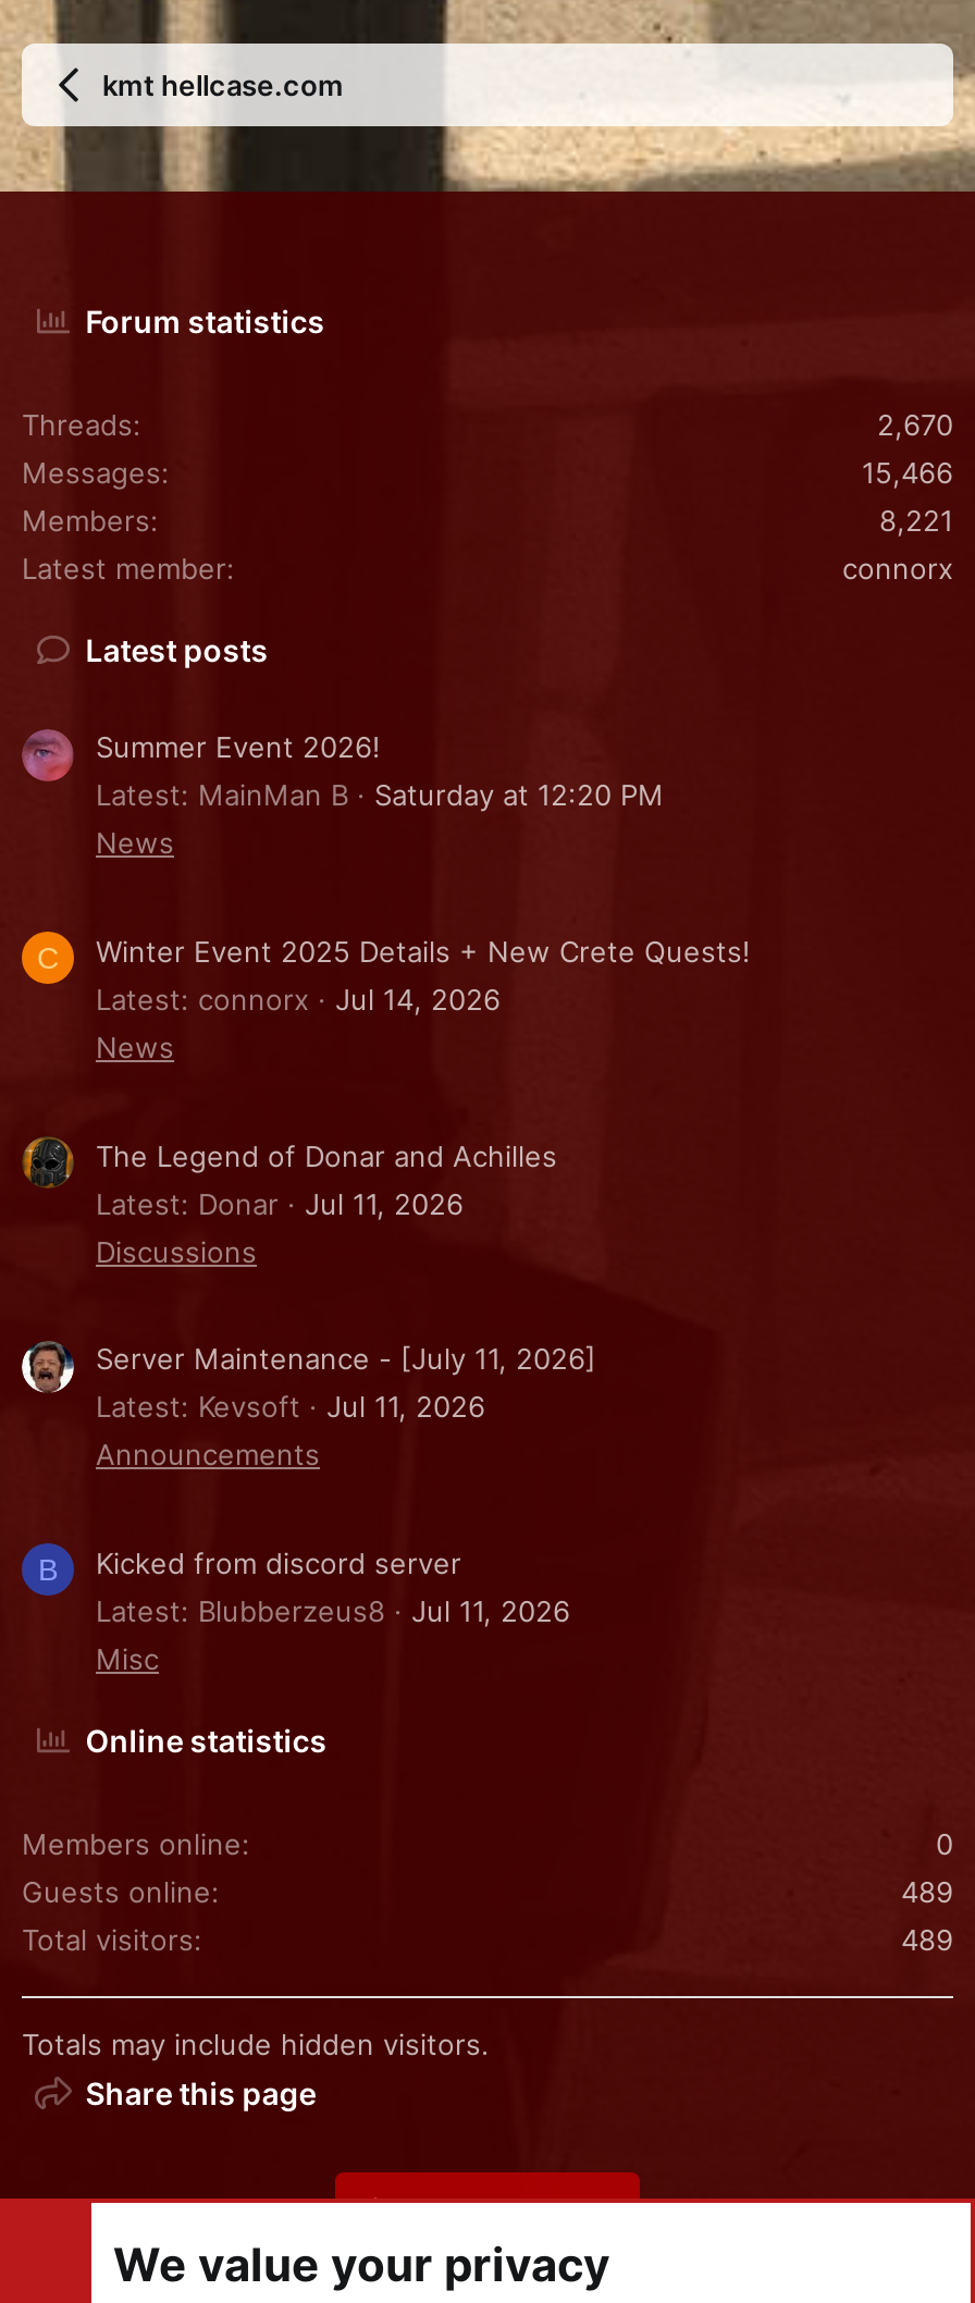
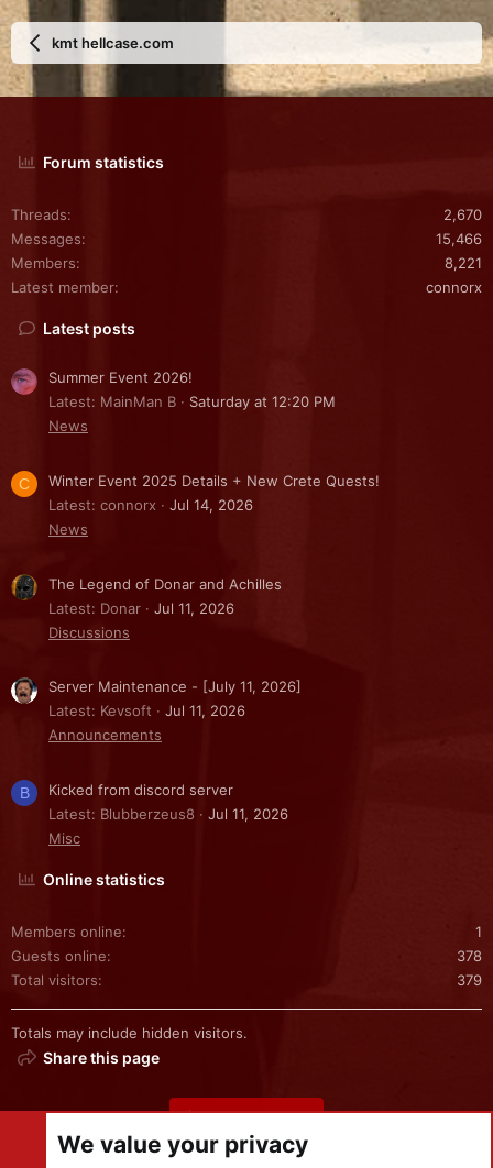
[936,1826,953,1861] 0 -> [475,923,482,940] 1
[901,1874,953,1909] 489 -> [457,947,482,965] 378
[901,1922,953,1957] 489 -> [457,971,482,989] 379

